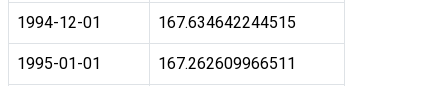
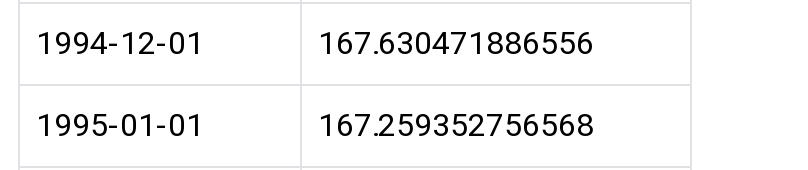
[158,13,296,32] 167.634642244515 -> [318,24,594,62] 167.630471886556
[158,54,296,73] 167.262609966511 -> [318,106,594,144] 167.259352756568

